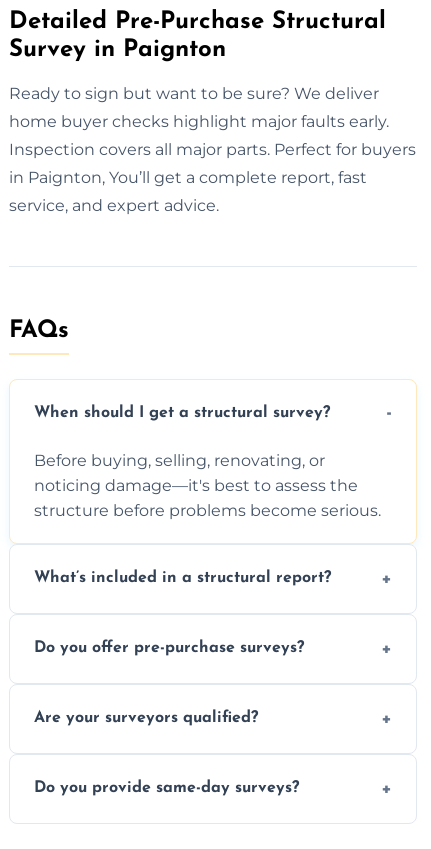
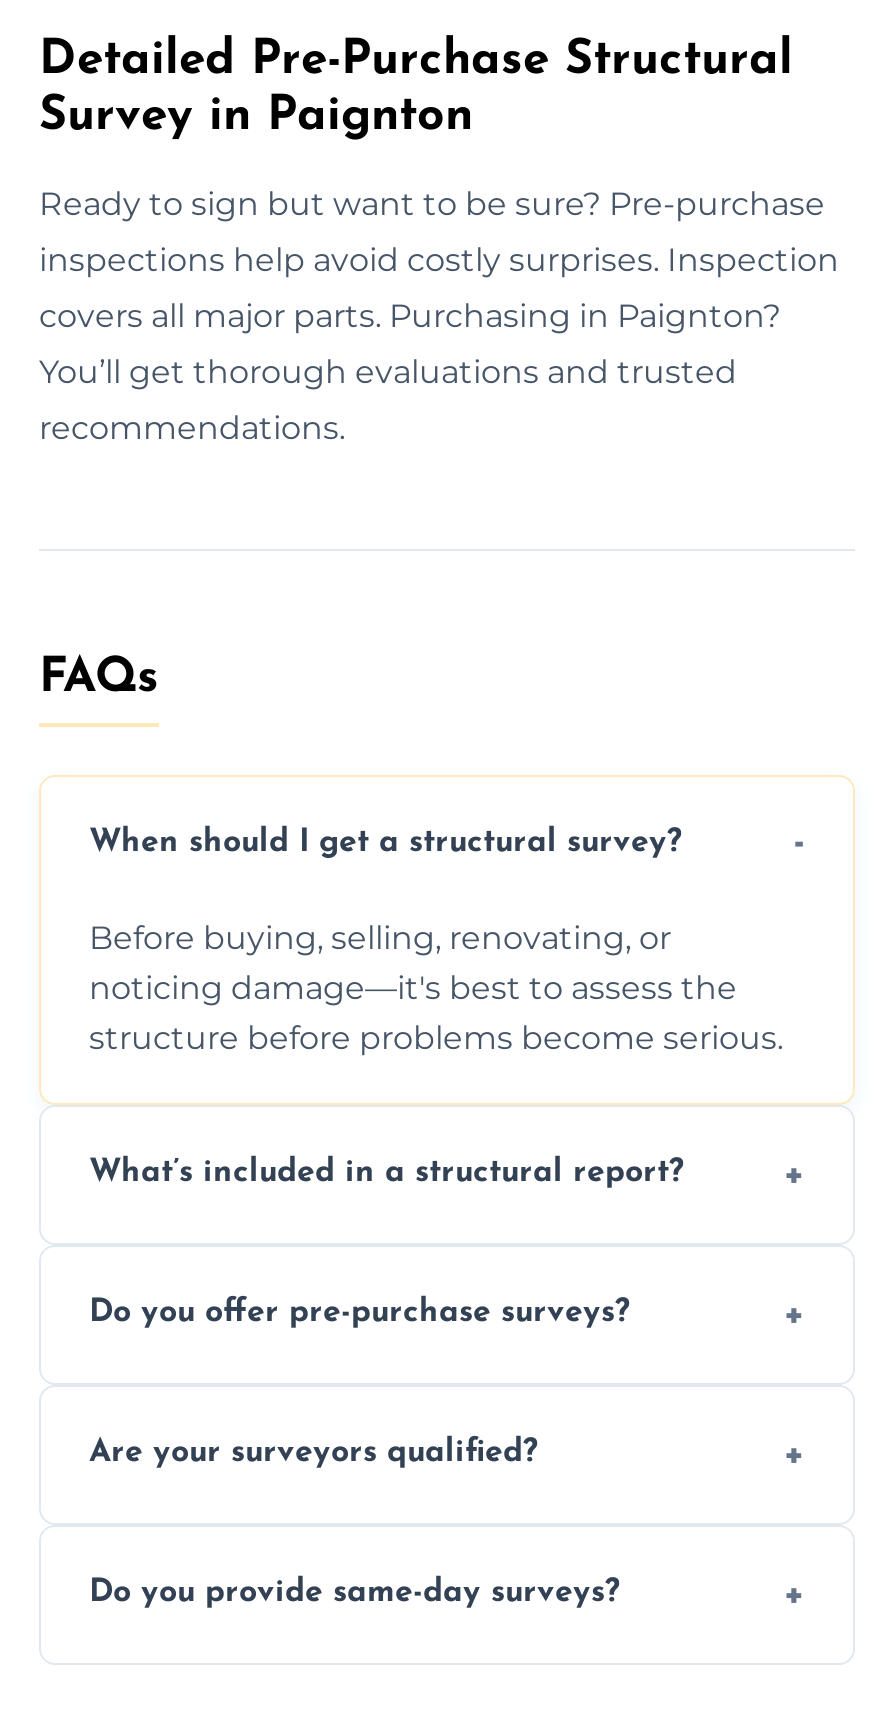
[9,84,379,103] Ready to sign but want to be sure? We deliver -> [39,184,825,222] Ready to sign but want to be sure? Pre-purchase
[9,112,389,131] home buyer checks highlight major faults early. -> [39,240,839,278] inspections help avoid costly surprises. Inspection
[9,140,416,159] Inspection covers all major parts. Perfect for buyers -> [39,296,781,334] covers all major parts. Purchasing in Paignton?
[9,168,367,187] in Paignton, You’ll get a complete report, fast -> [39,352,737,390] You’ll get thorough evaluations and trusted
[9,196,219,215] service, and expert advice. -> [39,408,345,446] recommendations.

